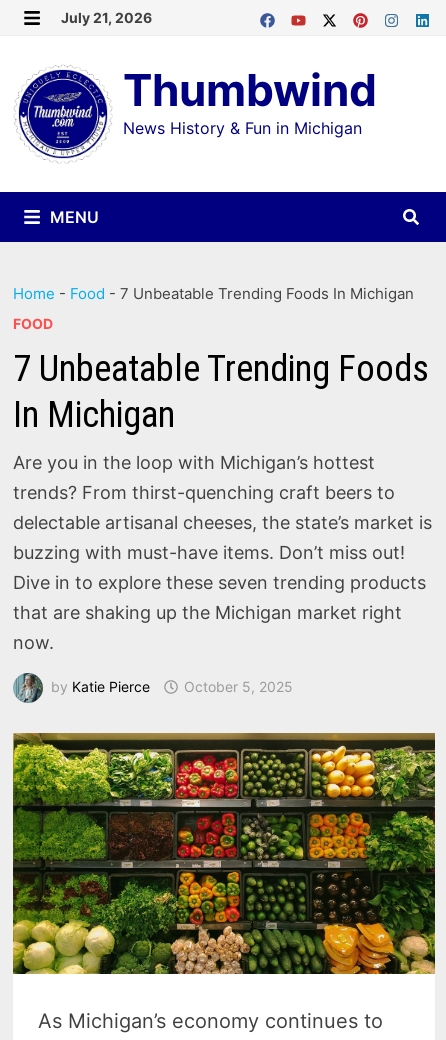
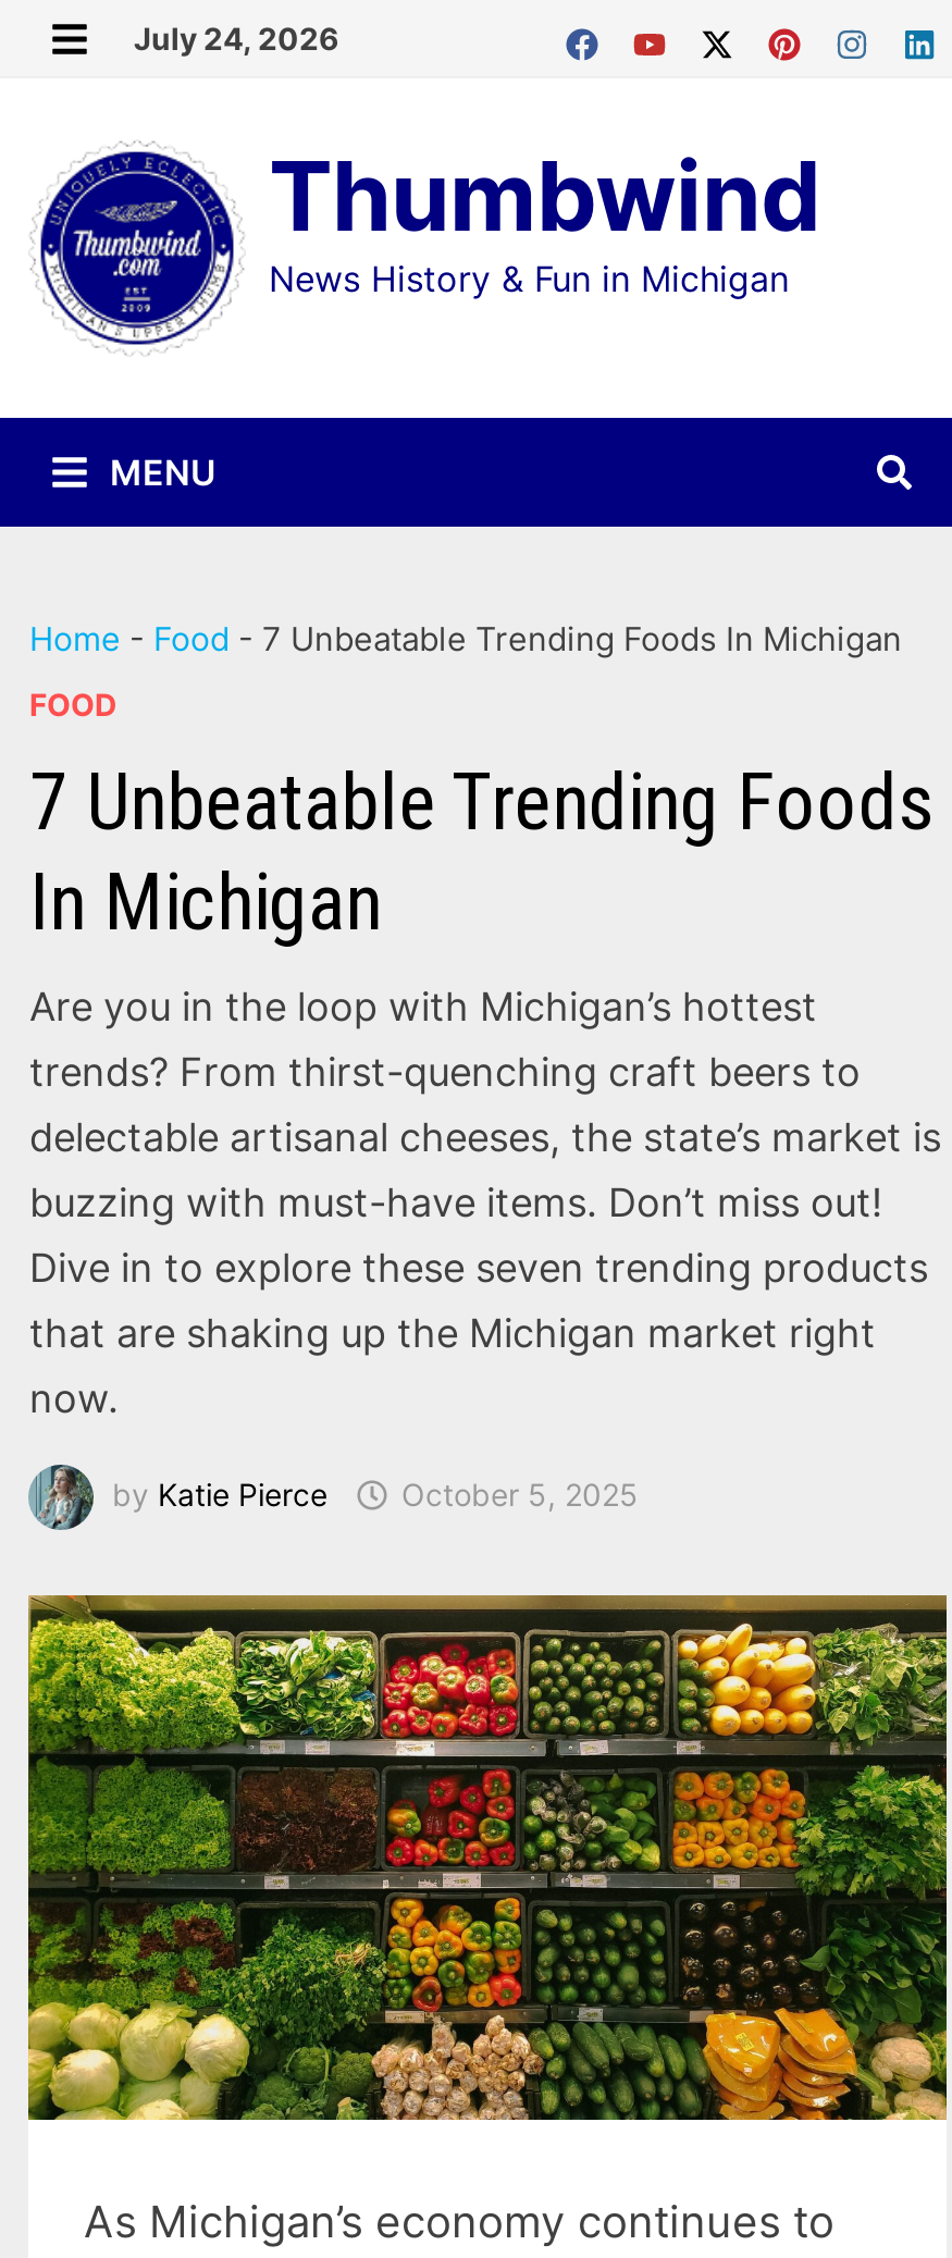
[61,9,152,26] July 21, 2026 -> [134,20,338,57] July 24, 2026

